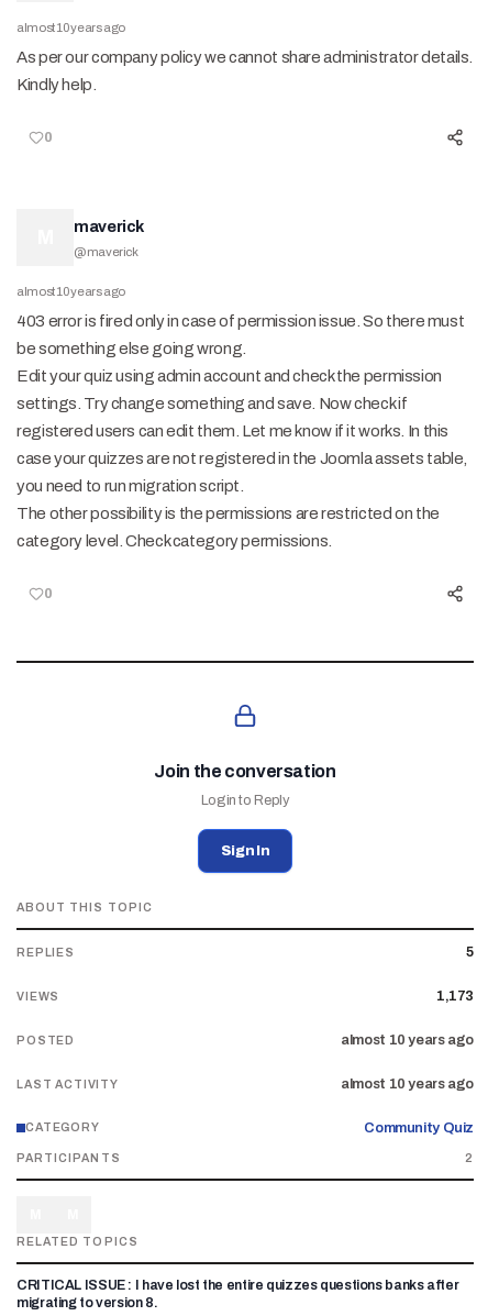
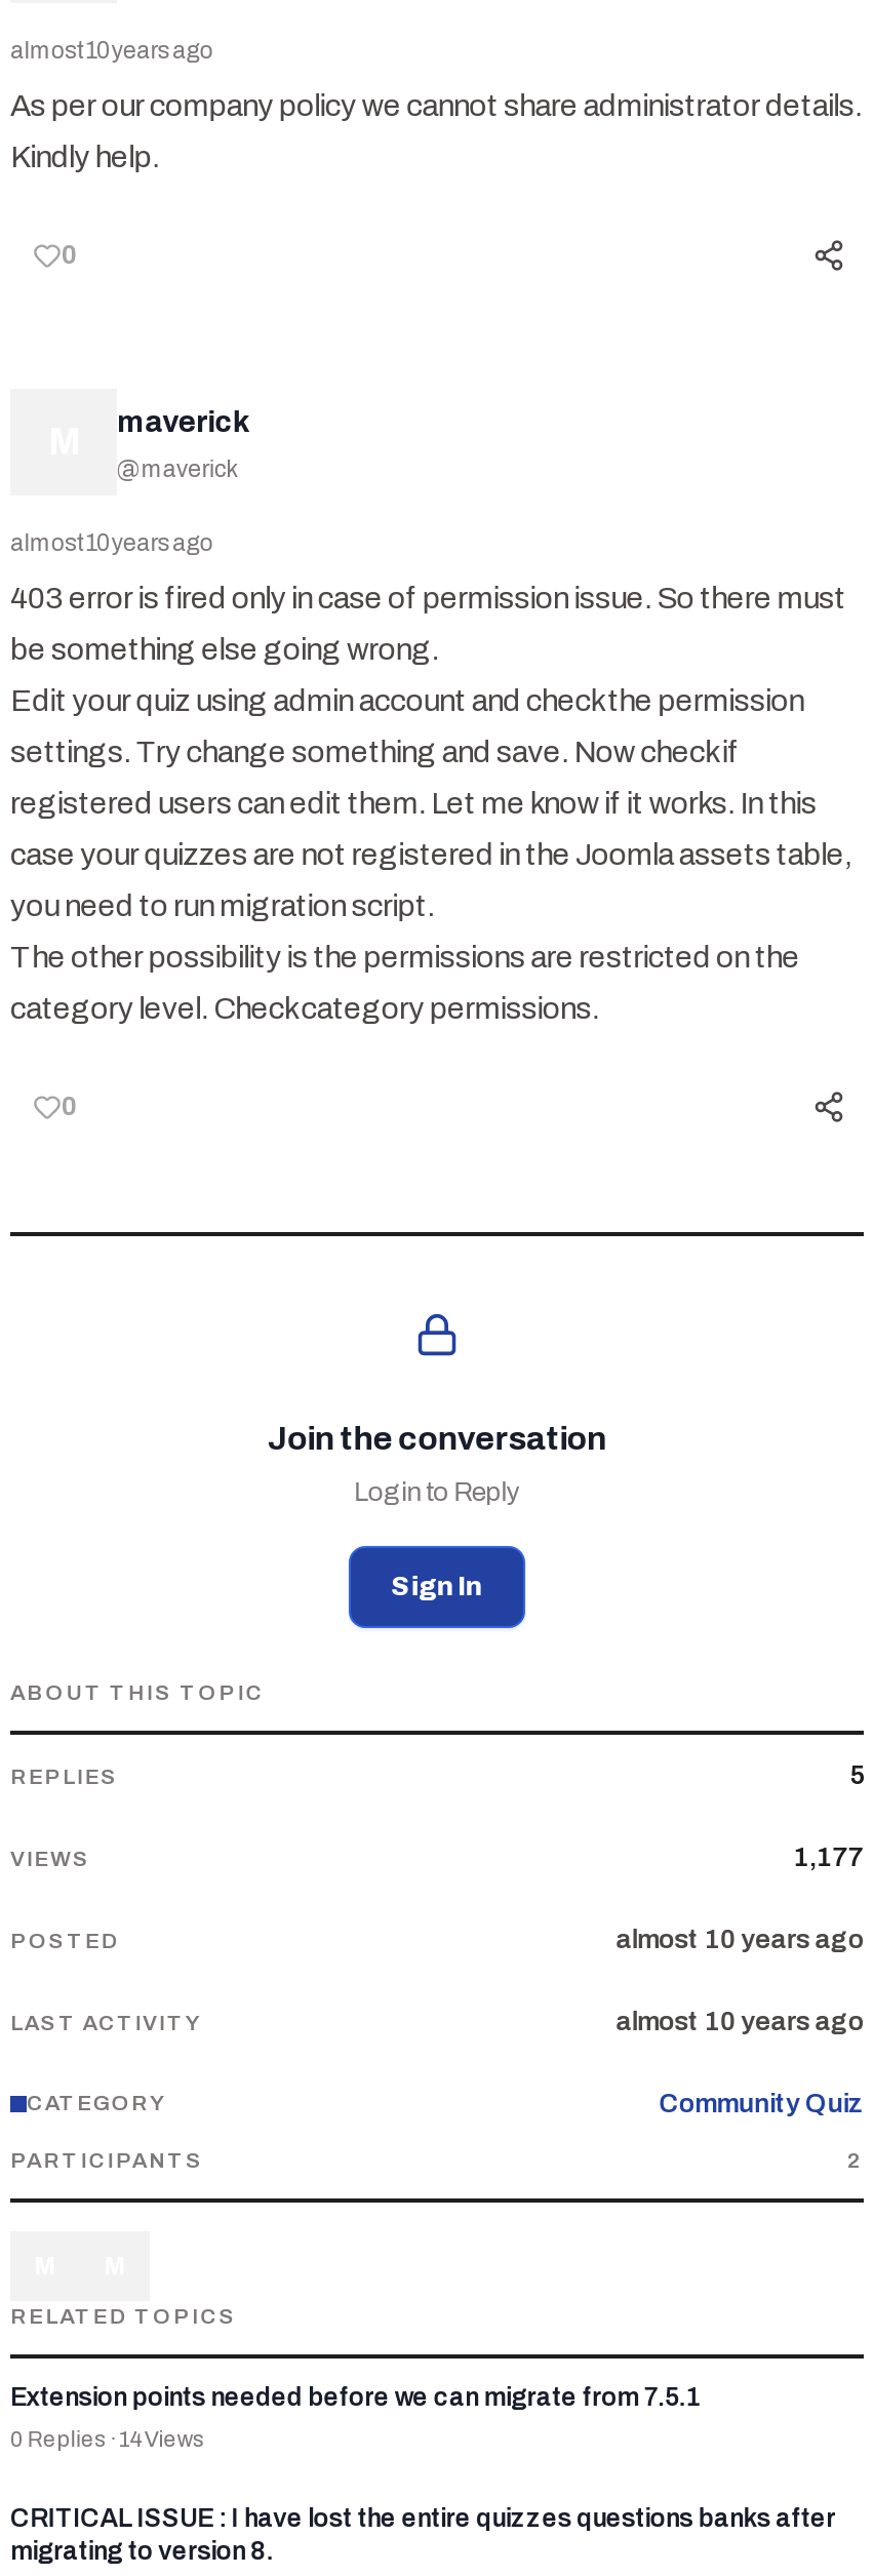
[436,988,474,1004] 1,173 -> [794,1844,864,1872] 1,177
none -> [10,2383,702,2451] Extension points needed before we can migrate from 7.5.1 | 0 Replies · 14 Views

